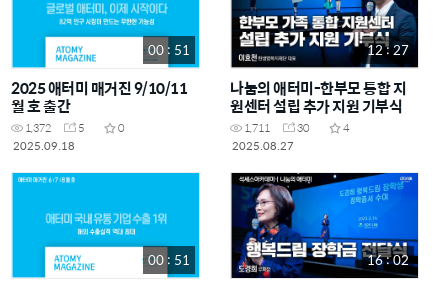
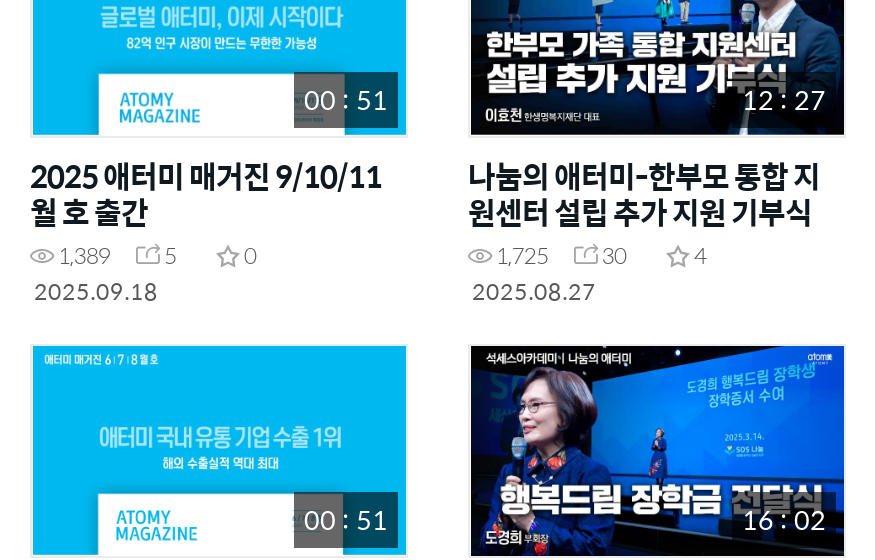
[25,119,124,136] 1,372 5 0 -> [58,238,256,272] 1,389 5 0
[244,119,349,136] 1,711 30 4 -> [496,238,706,272] 1,725 30 4

